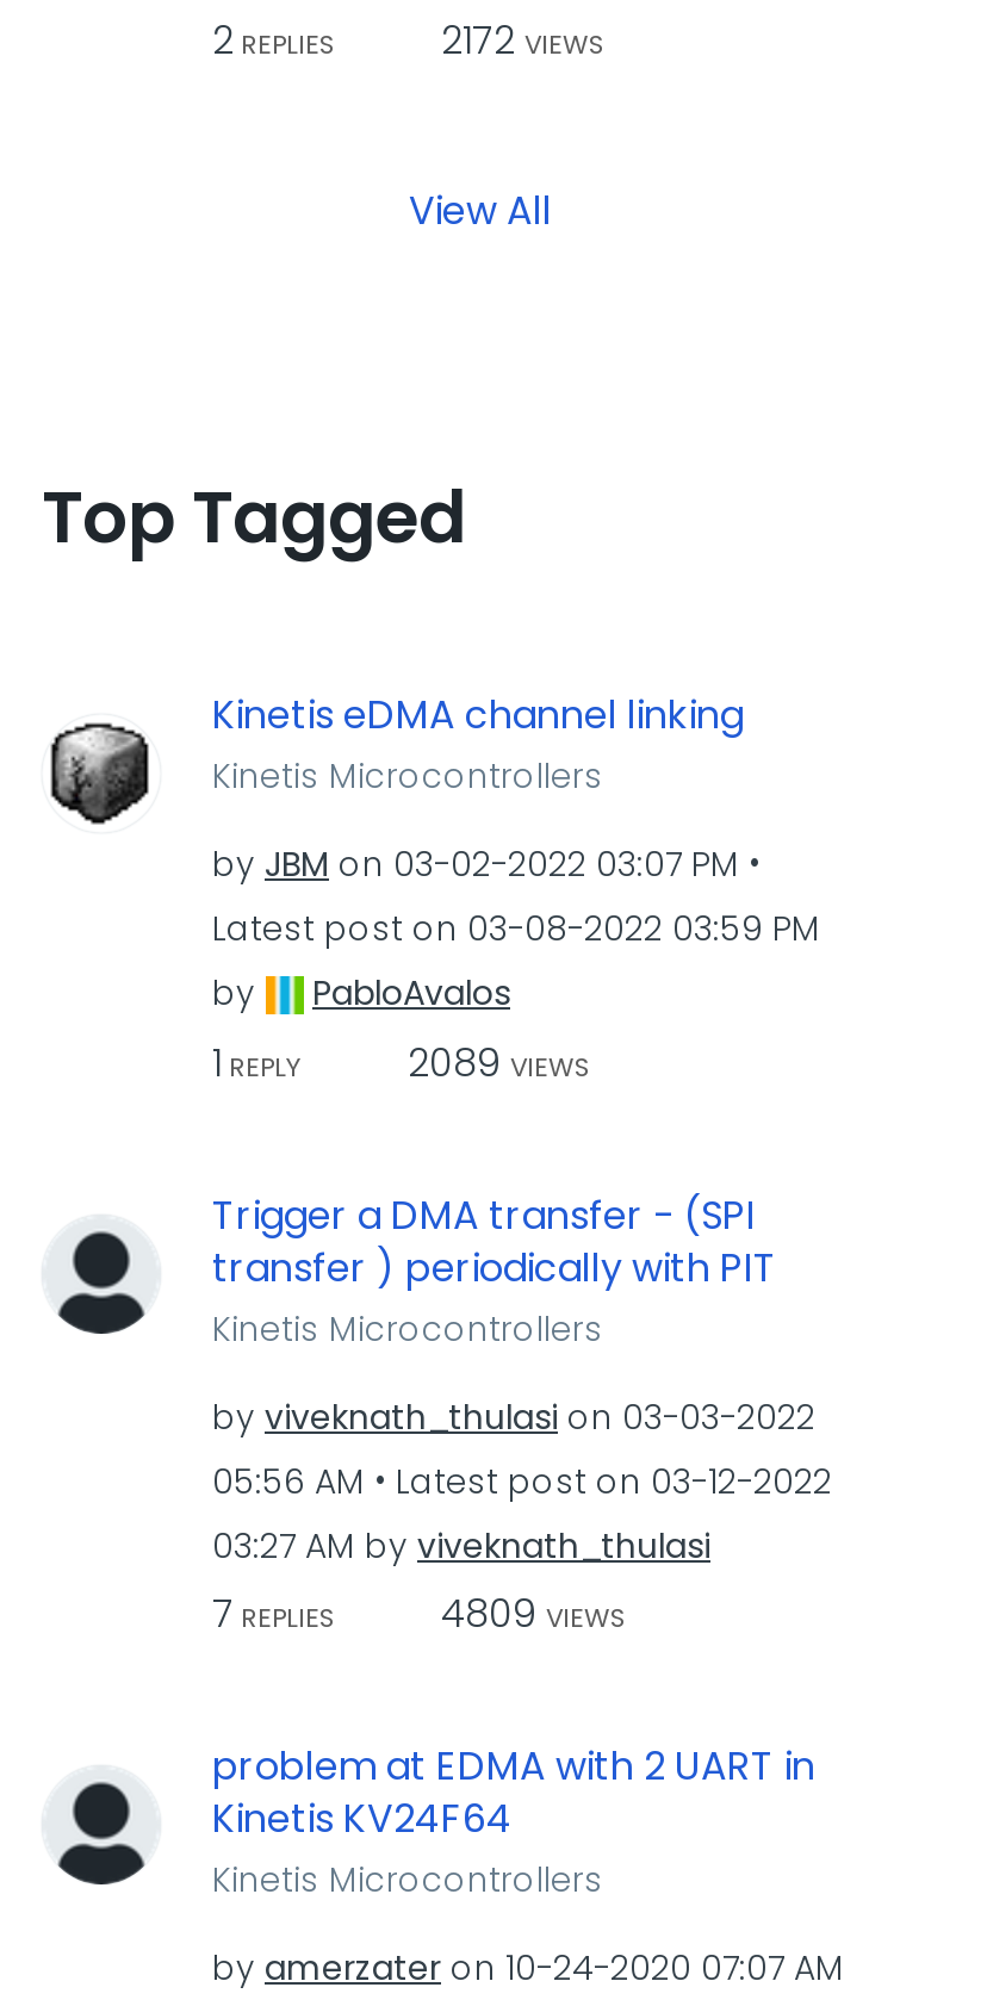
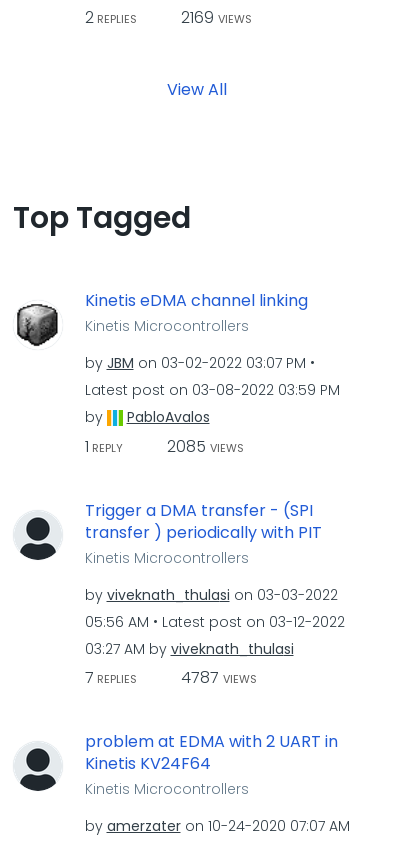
[212,12,606,67] 2 REPLIES 2172 VIEWS -> [84,5,251,28] 2 REPLIES 2169 VIEWS
[212,1035,591,1089] 1 REPLY 2089 VIEWS -> [84,434,243,457] 1 REPLY 2085 VIEWS
[212,1586,627,1641] 7 REPLIES 4809 VIEWS -> [84,666,256,689] 7 REPLIES 4787 VIEWS

